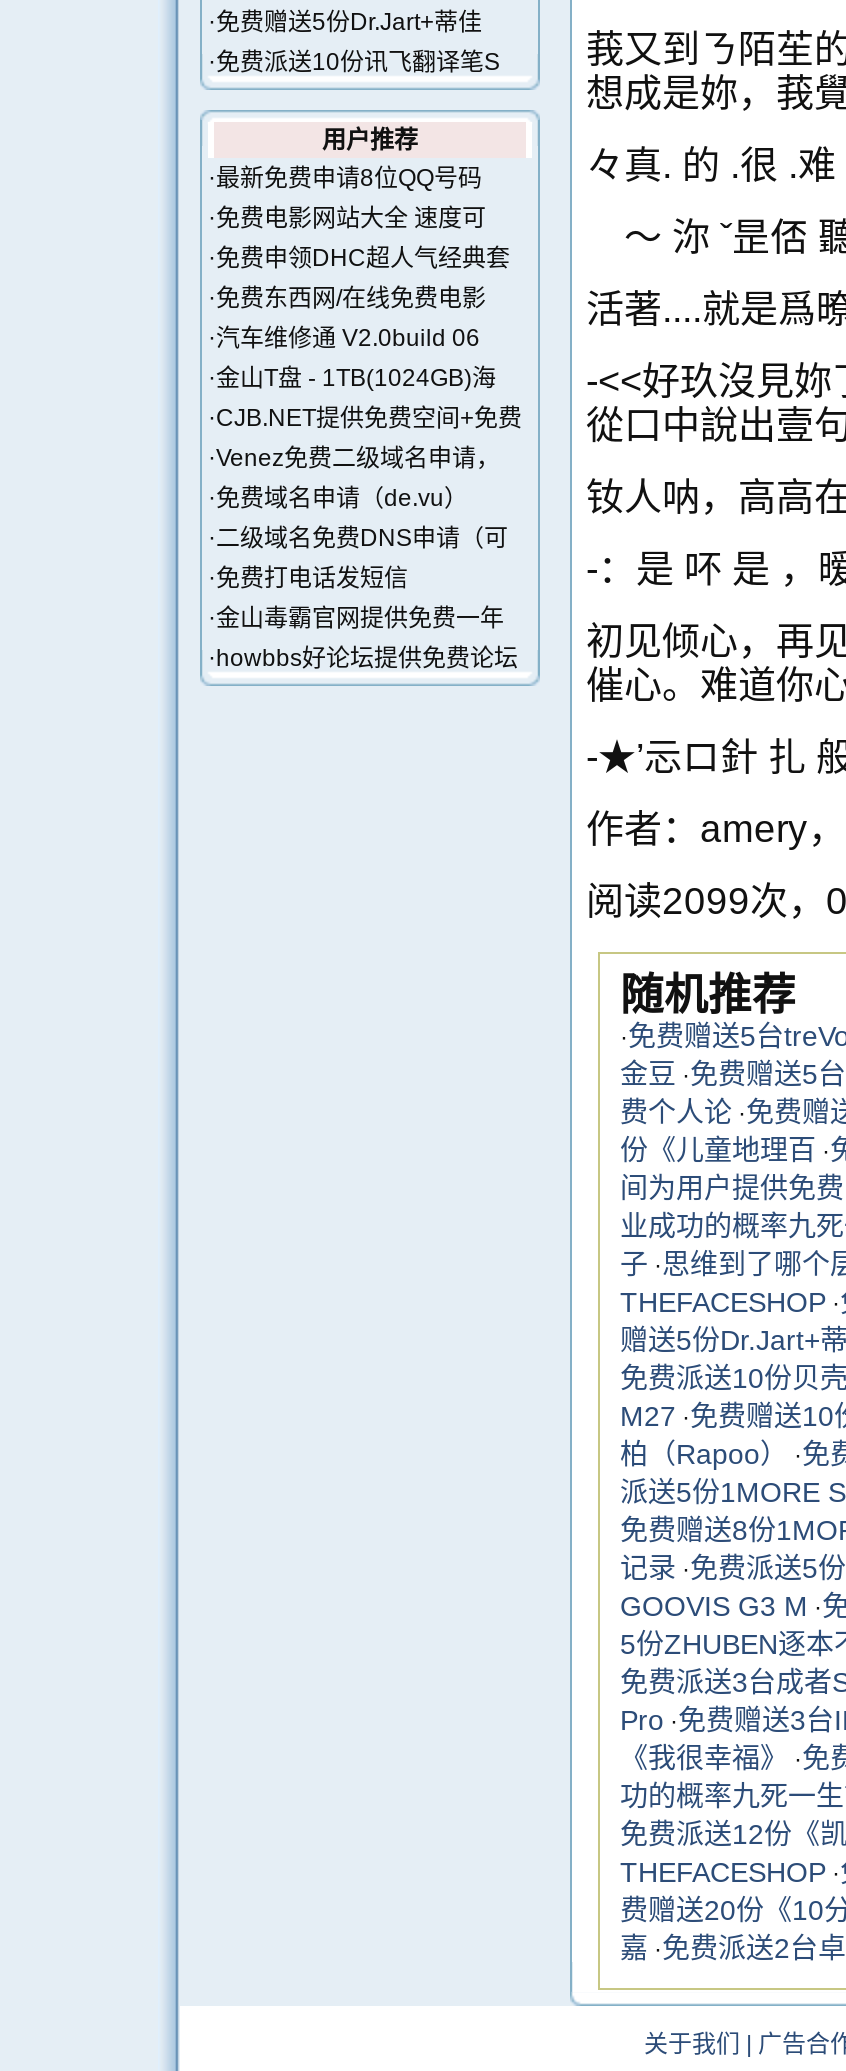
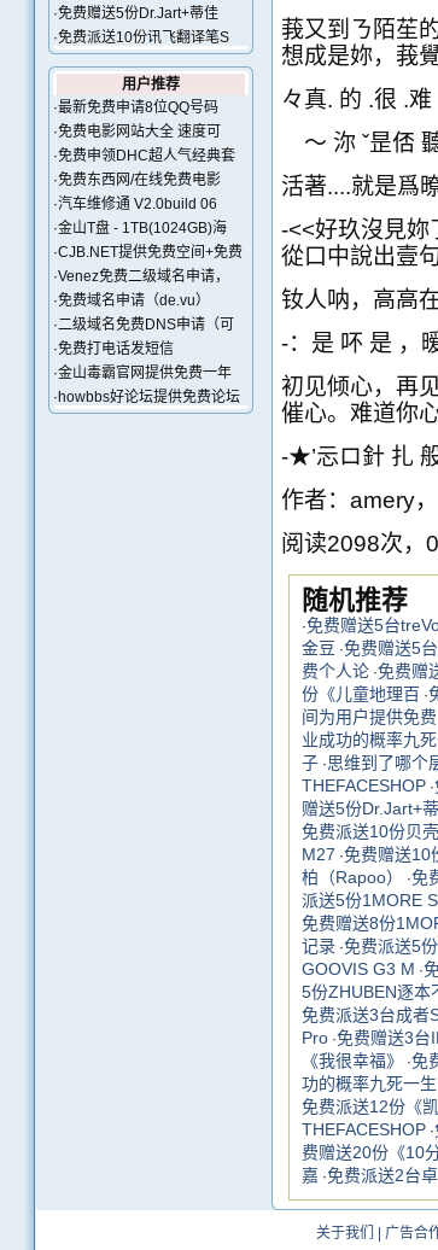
[586,880,846,922] 阅读2099次，0 -> [281,531,438,556] 阅读2098次，0

